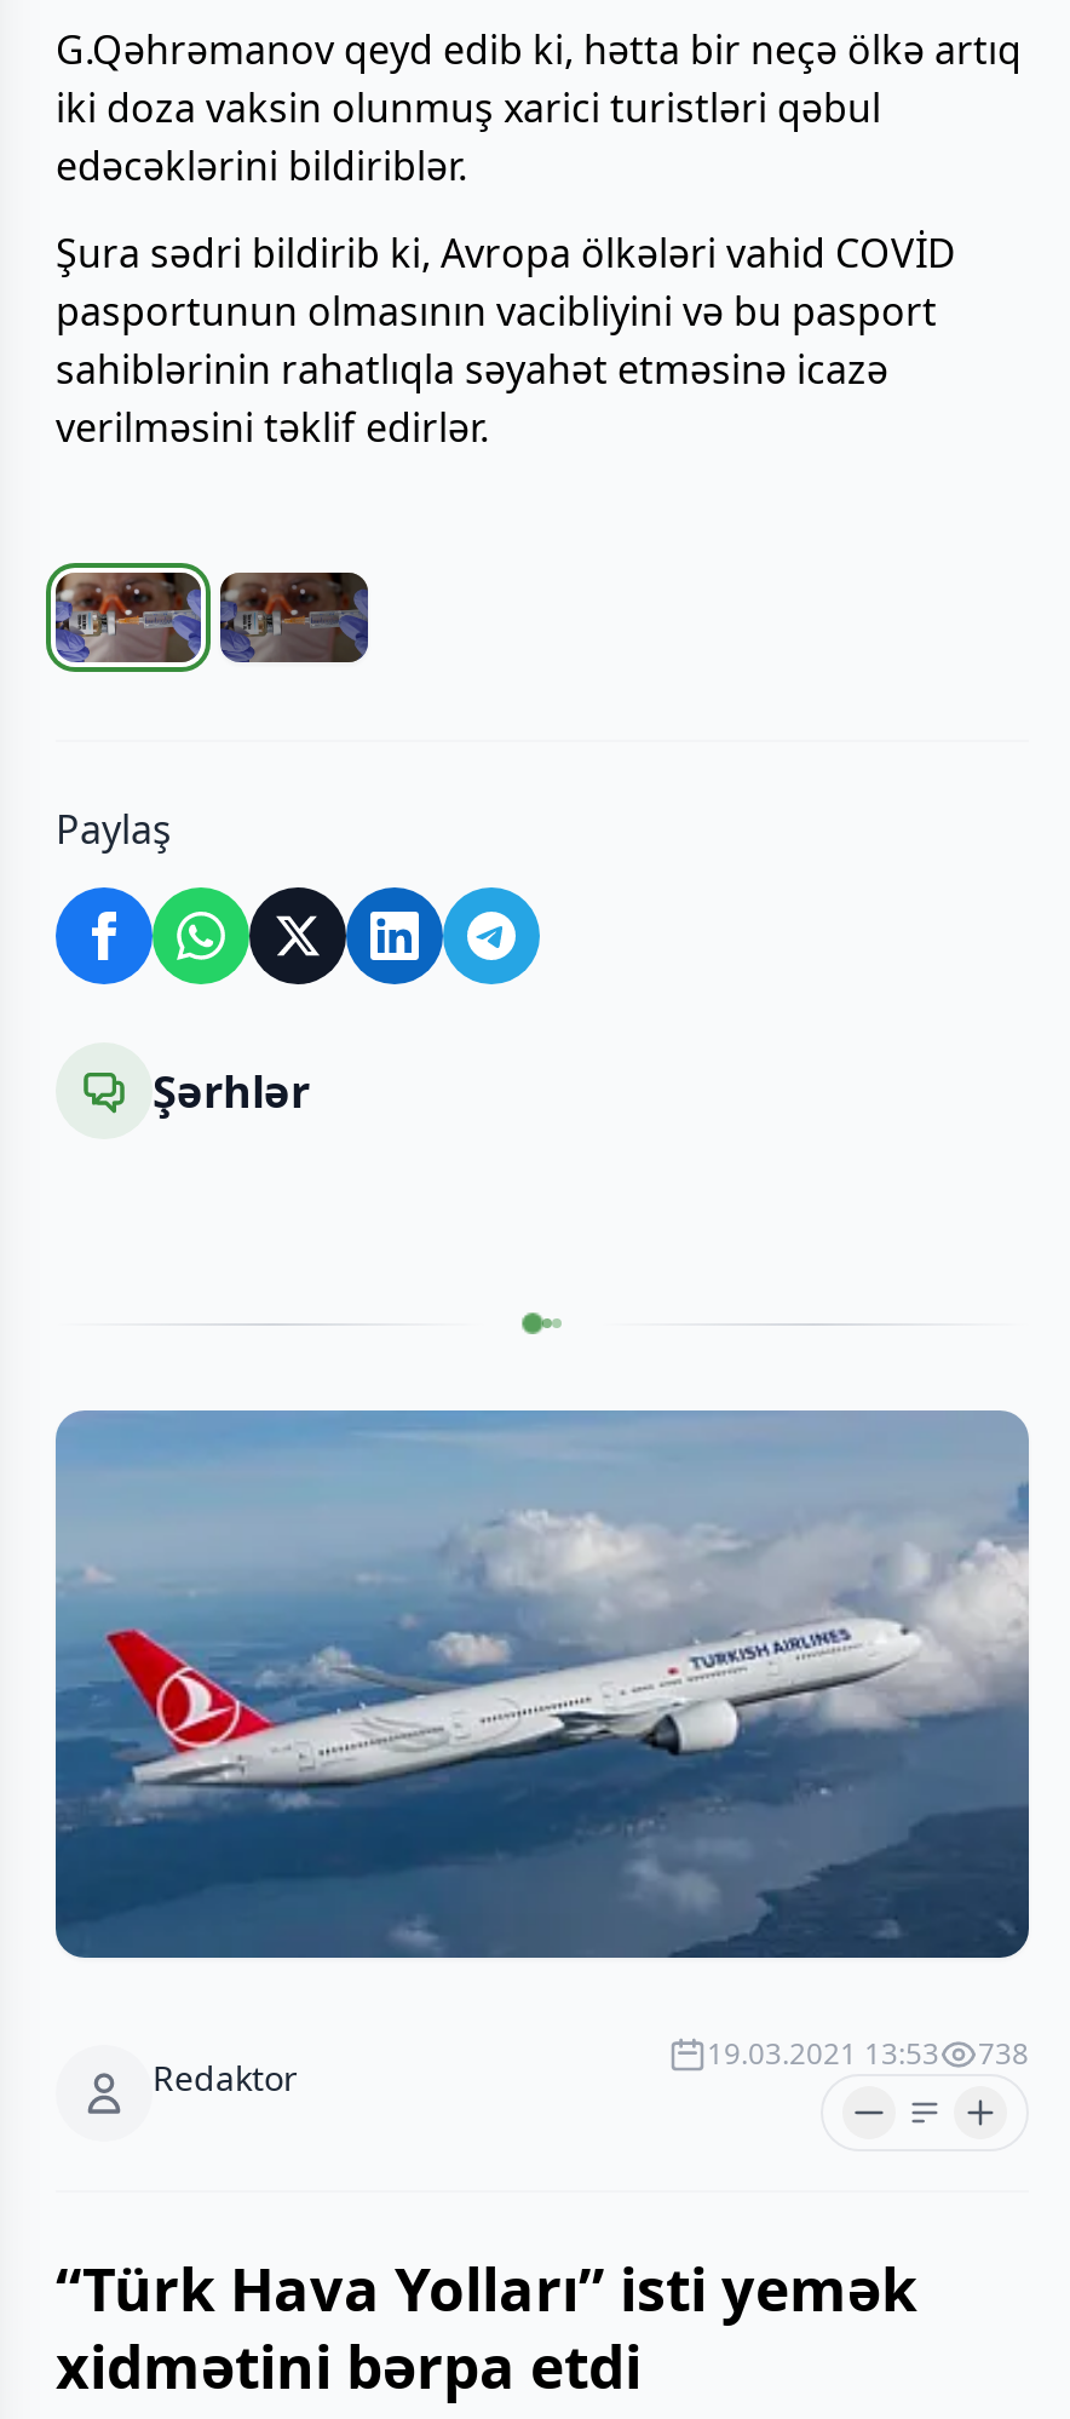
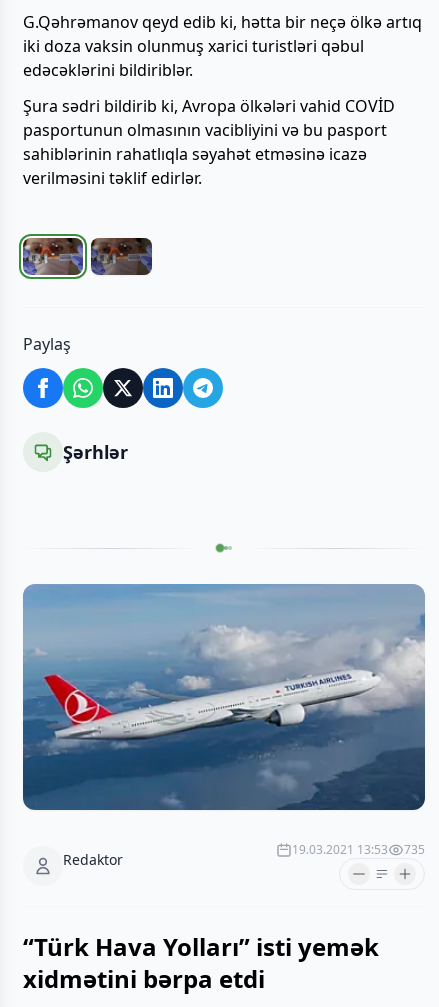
[707,2033,1029,2074] 19.03.2021 13:53 738 -> [292,841,425,858] 19.03.2021 13:53 735

